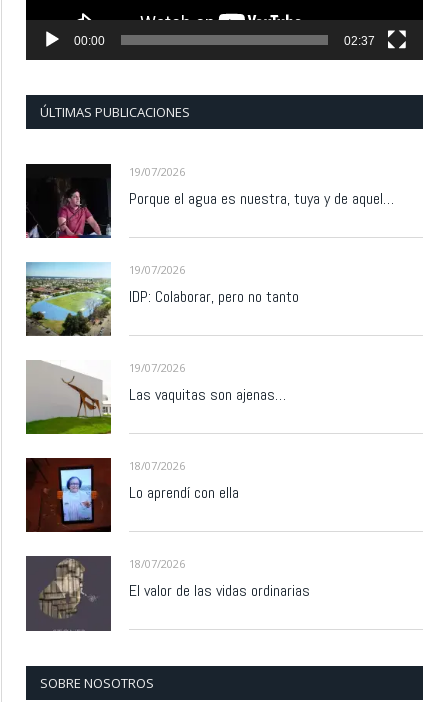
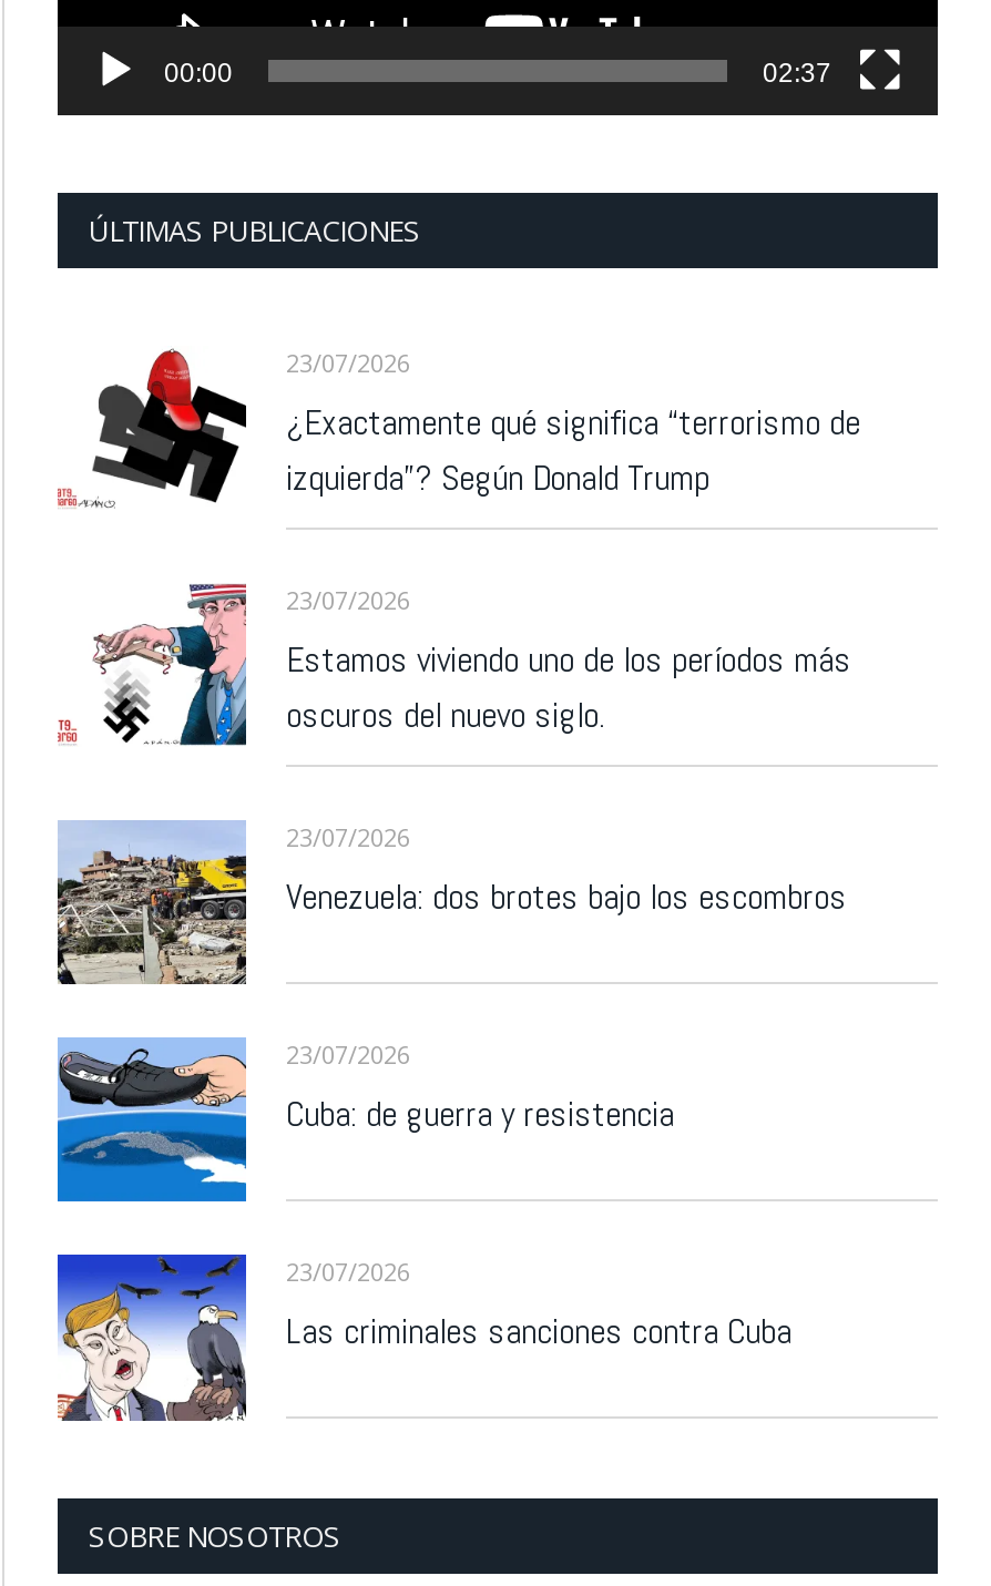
[25,163,394,239] [image] | 19/07/2026 | Porque el agua es nuestra, tuya y de aquel… -> [58,346,860,511] [image] | 23/07/2026 | ¿Exactamente qué significa “terrorismo de | izquierda”? Según Donald Trump
[25,261,299,337] [image] | 19/07/2026 | IDP: Colaborar, pero no tanto -> [58,582,851,748] [image] | 23/07/2026 | Estamos viviendo uno de los períodos más | oscuros del nuevo siglo.
[26,360,286,435] [image] | 19/07/2026 | Las vaquitas son ajenas… -> [55,819,847,988] [image] | 23/07/2026 | Venezuela: dos brotes bajo los escombros
[25,457,239,533] [image] | 18/07/2026 | Lo aprendí con ella -> [55,1038,674,1205] [image] | 23/07/2026 | Cuba: de guerra y resistencia
[25,555,310,631] [image] | 18/07/2026 | El valor de las vidas ordinarias -> [55,1254,791,1424] [image] | 23/07/2026 | Las criminales sanciones contra Cuba

